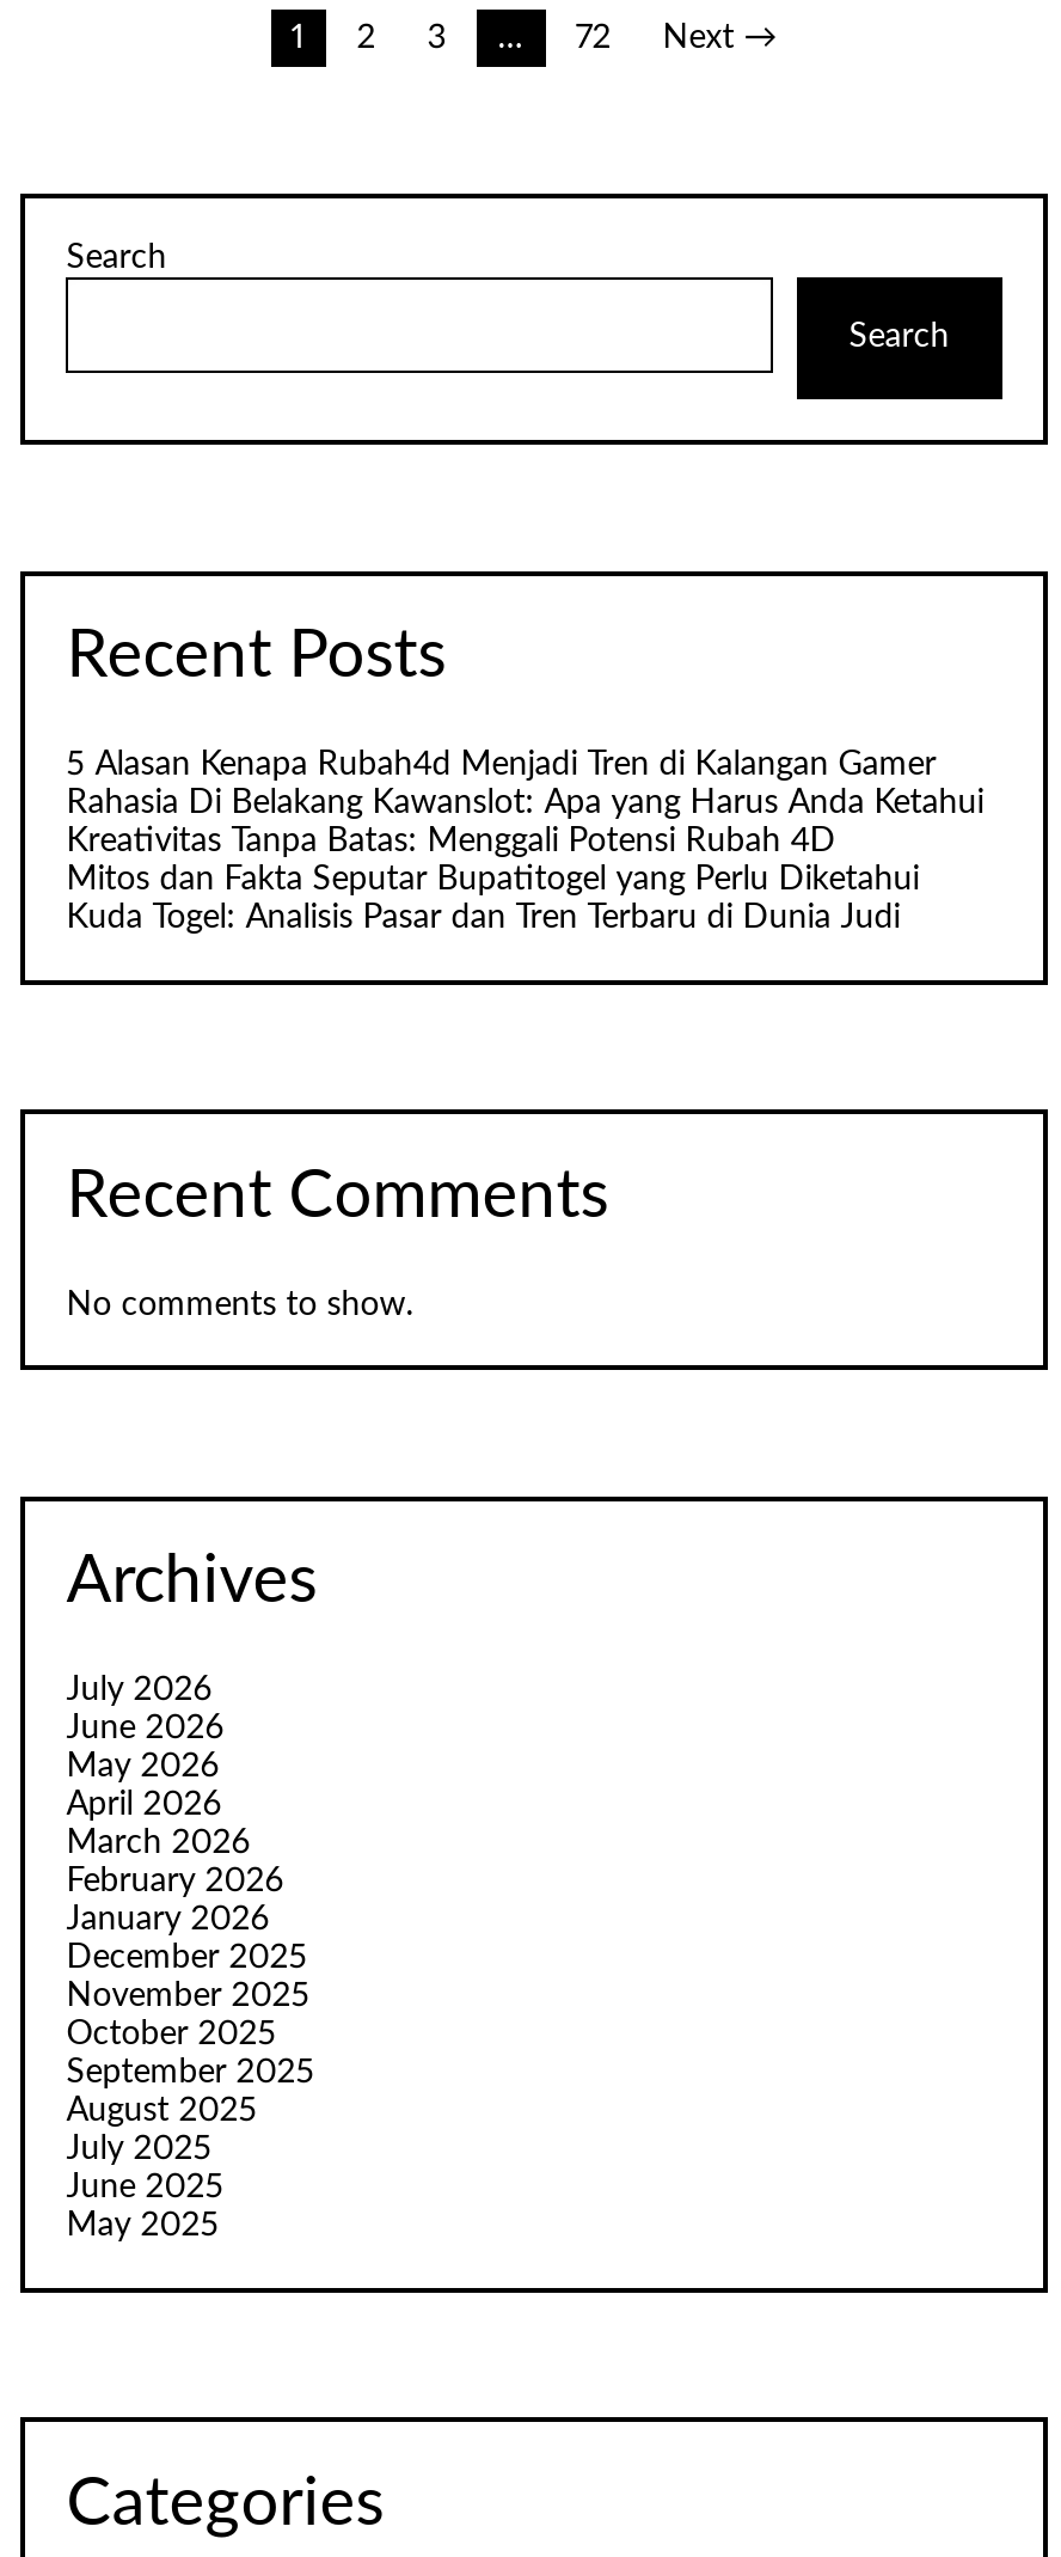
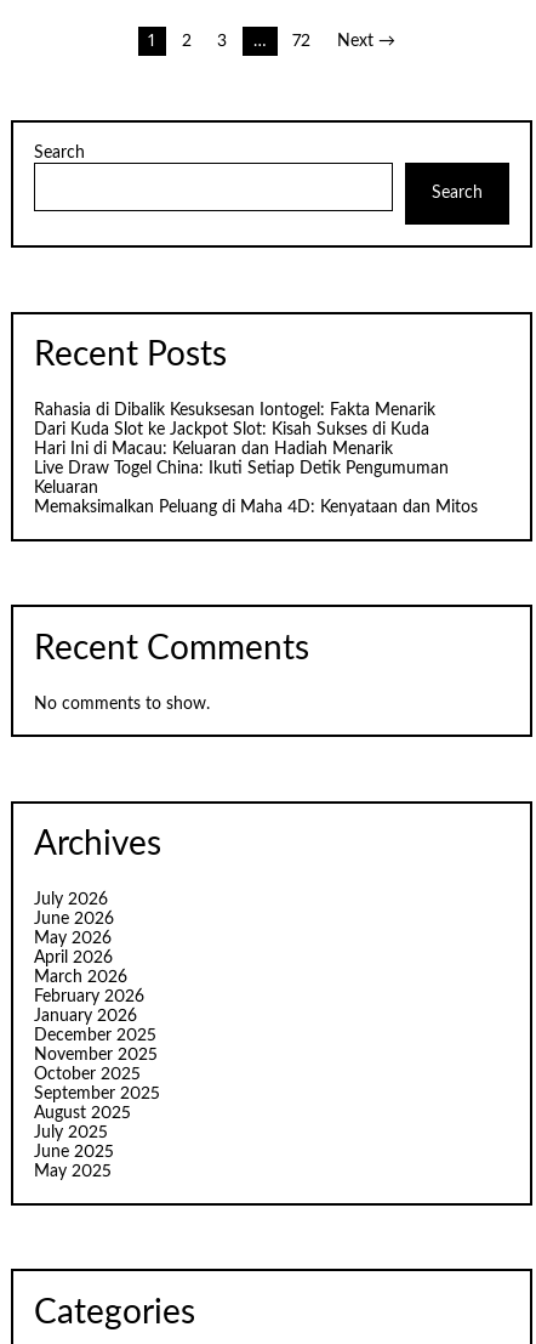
[66,749,984,936] 5 Alasan Kenapa Rubah4d Menjadi Tren di Kalangan Gamer | Rahasia Di Belakang Kawanslot: Apa yang Harus Anda Ketahui | Kreativitas Tanpa Batas: Menggali Potensi Rubah 4D | Mitos dan Fakta Seputar Bupatitogel yang Perlu Diketahui | Kuda Togel: Analisis Pasar dan Tren Terbaru di Dunia Judi -> [34,402,478,516] Rahasia di Dibalik Kesuksesan Iontogel: Fakta Menarik | Dari Kuda Slot ke Jackpot Slot: Kisah Sukses di Kuda | Hari Ini di Macau: Keluaran dan Hadiah Menarik | Live Draw Togel China: Ikuti Setiap Detik Pengumuman | Keluaran | Memaksimalkan Peluang di Maha 4D: Kenyataan dan Mitos

